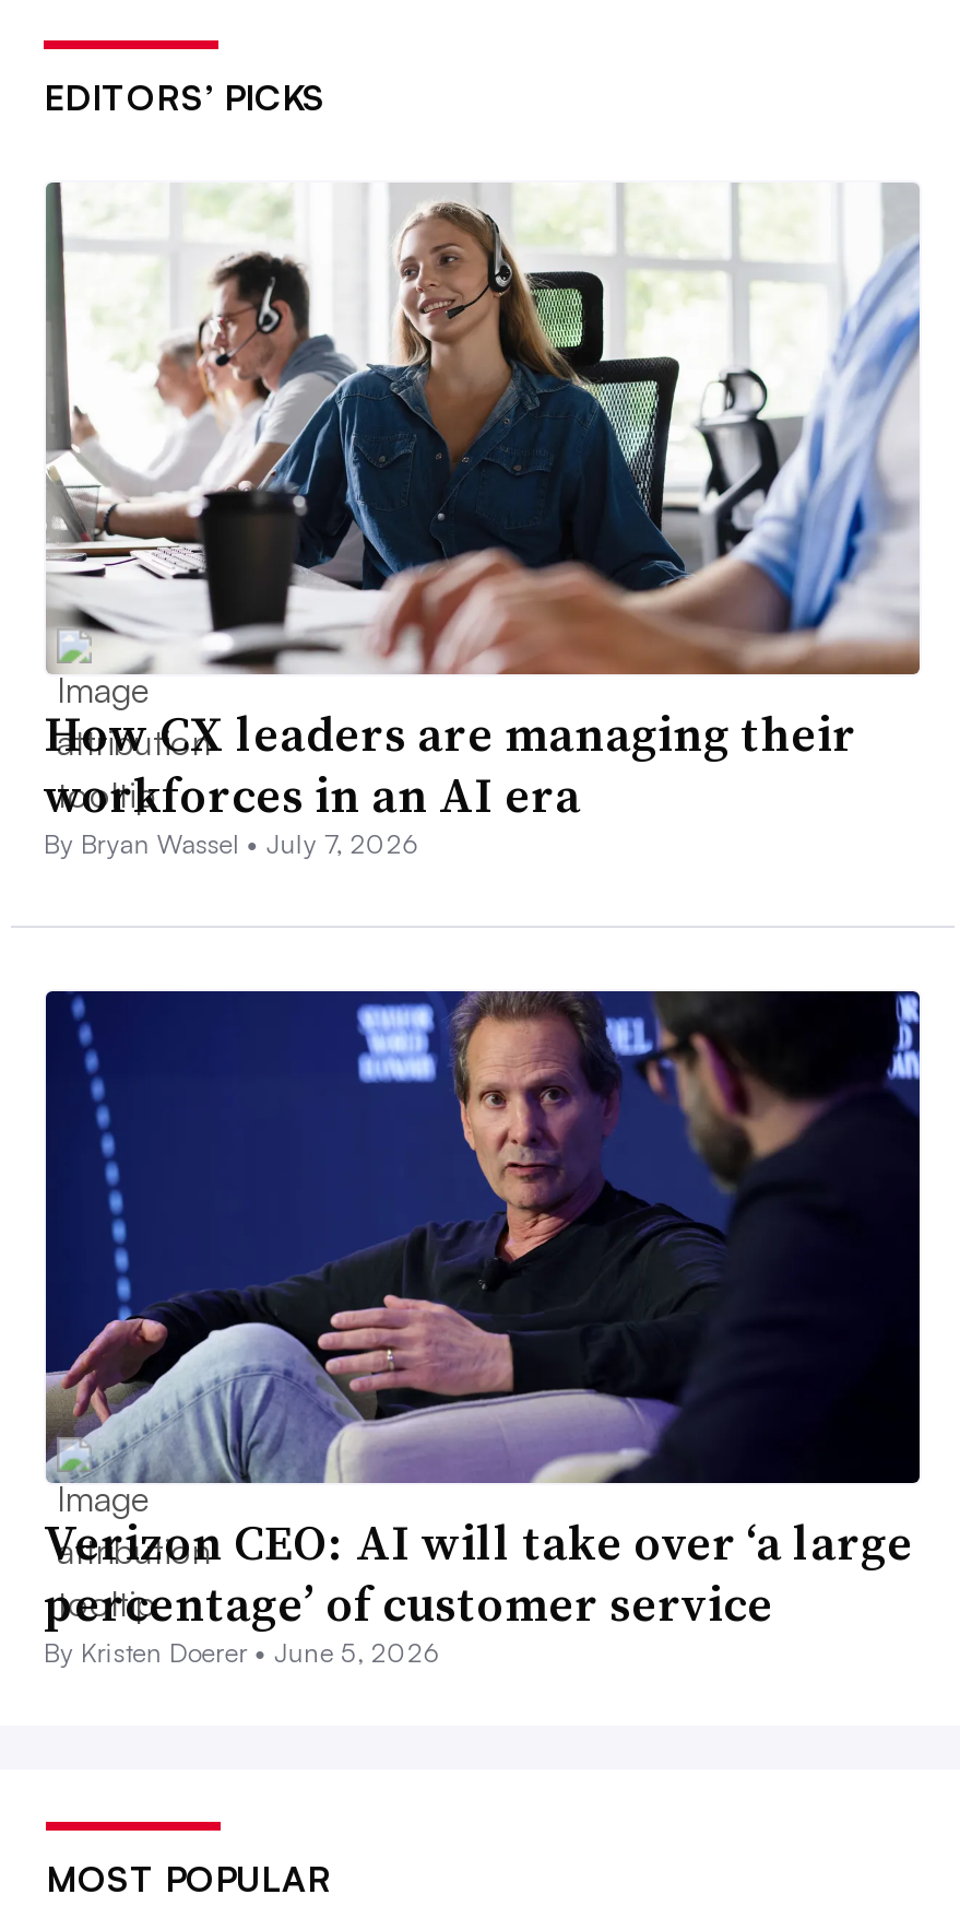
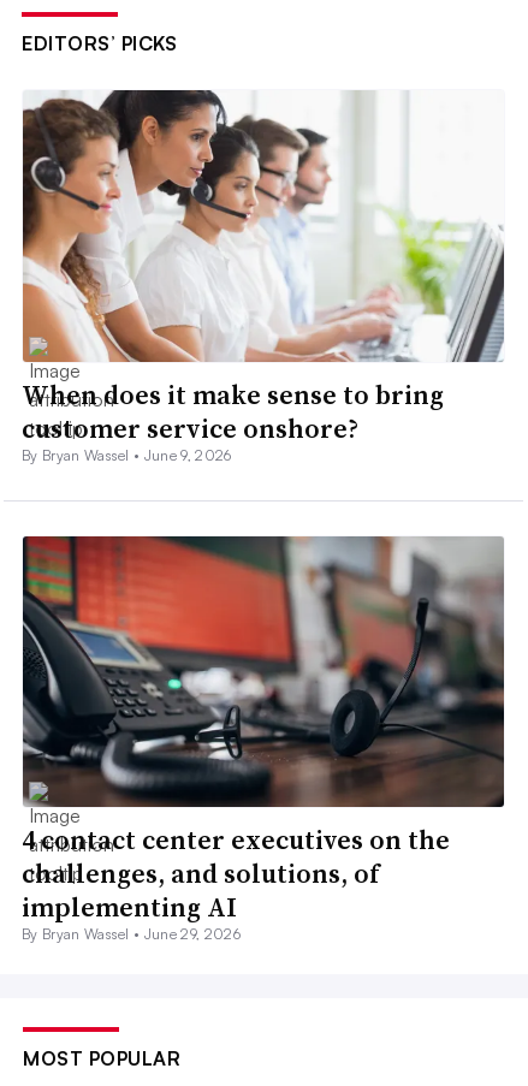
[44,180,922,861] [image] | How CX leaders are managing their | workforces in an AI era | By Bryan Wassel • July 7, 2026 -> [22,89,505,464] [image] | When does it make sense to bring | customer service onshore? | By Bryan Wassel • June 9, 2026
[44,989,920,1670] [image] | Verizon CEO: AI will take over ‘a large | percentage’ of customer service | By Kristen Doerer • June 5, 2026 -> [22,535,505,943] [image] | 4 contact center executives on the | challenges, and solutions, of | implementing AI | By Bryan Wassel • June 29, 2026

